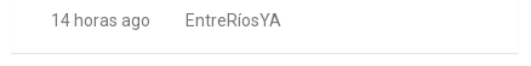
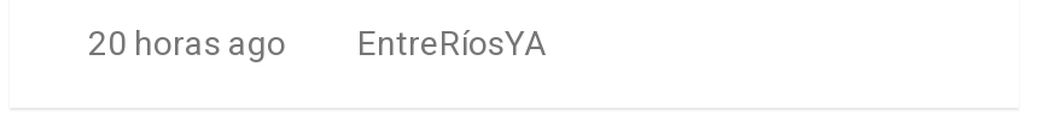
[50,11,281,30] 14 horas ago EntreRíosYA -> [88,24,548,63] 20 horas ago EntreRíosYA

